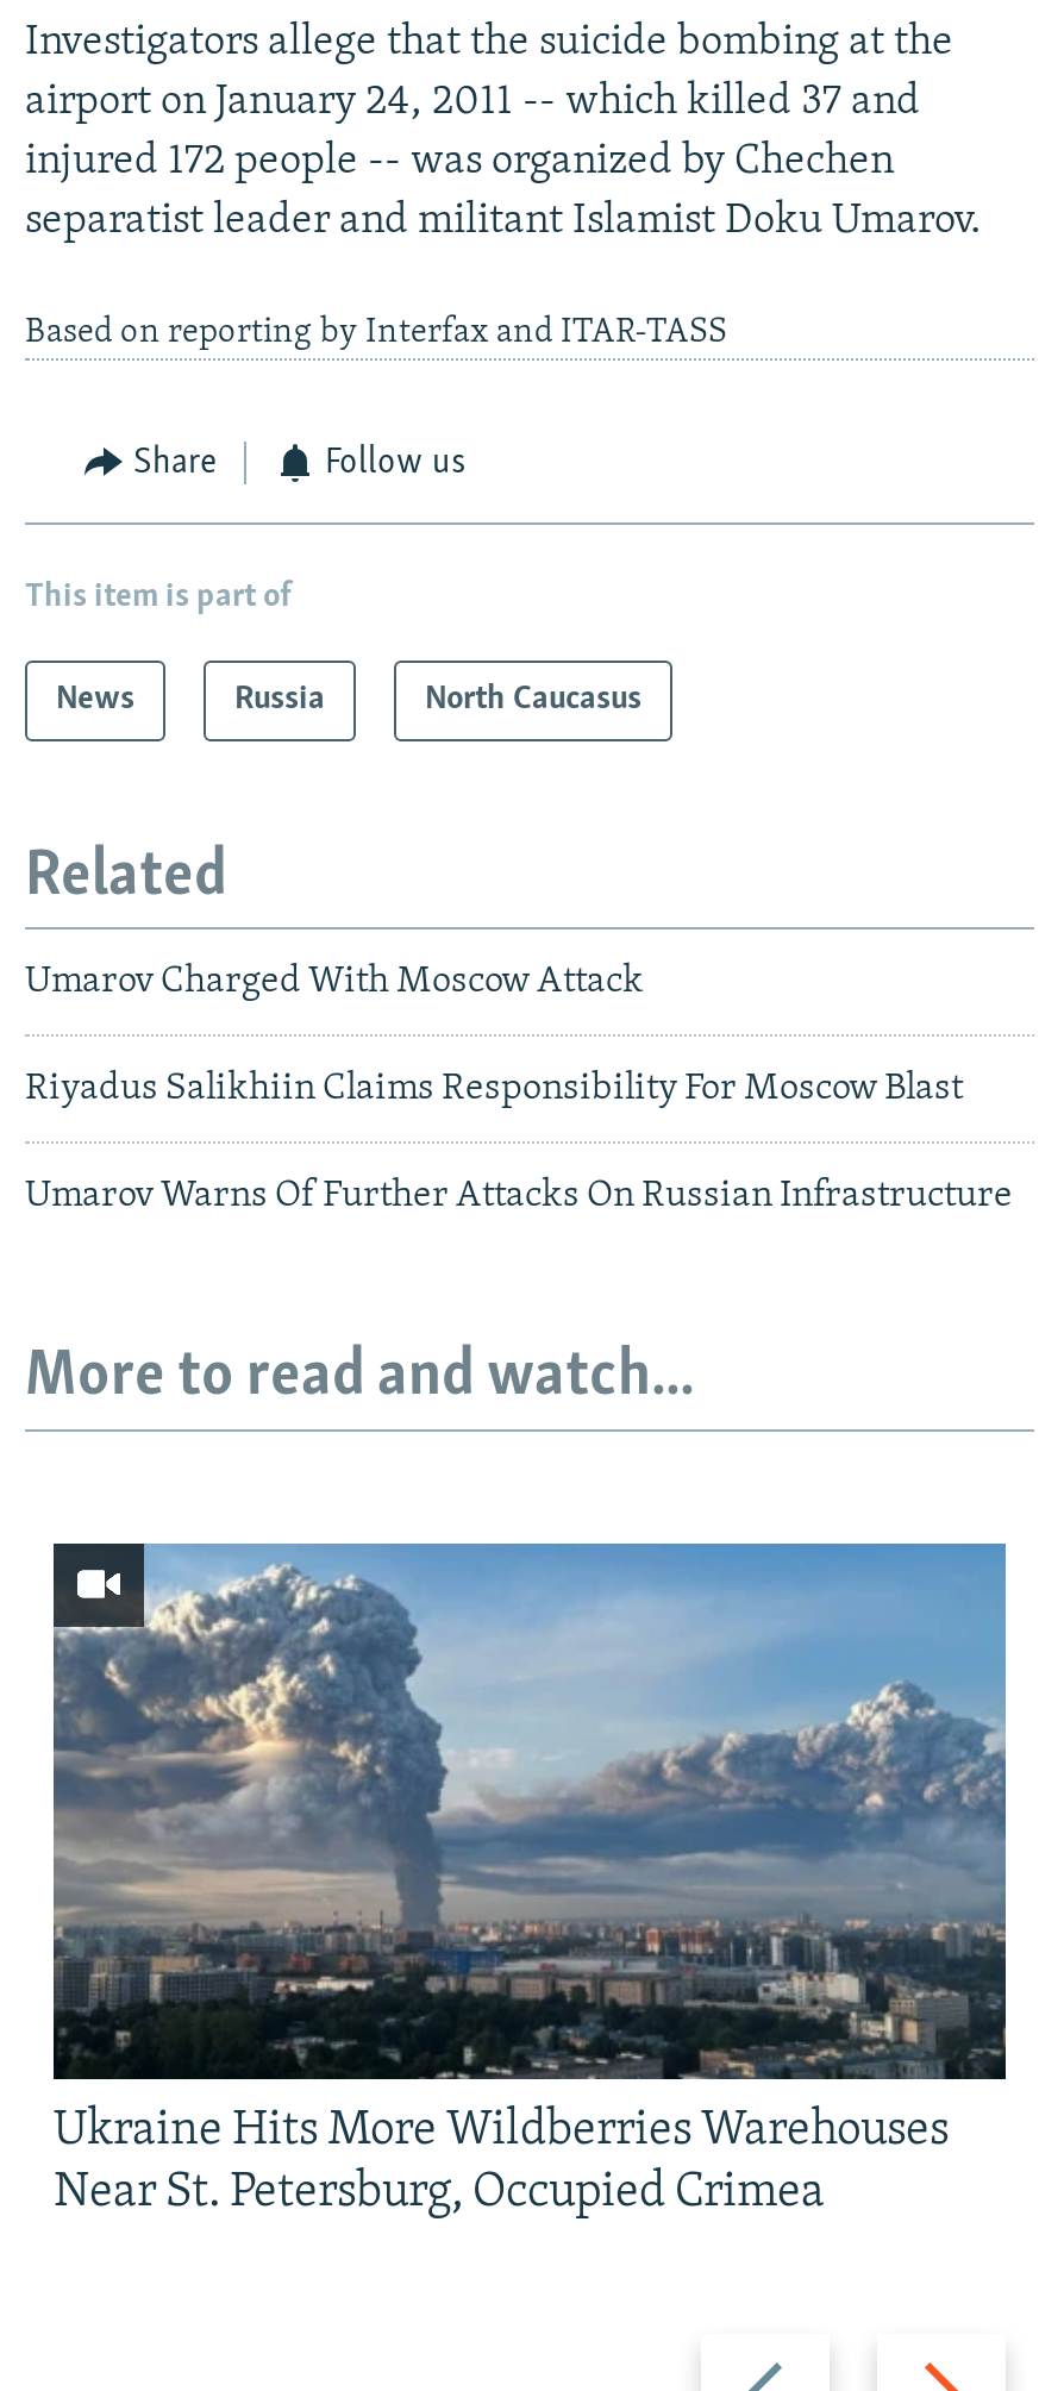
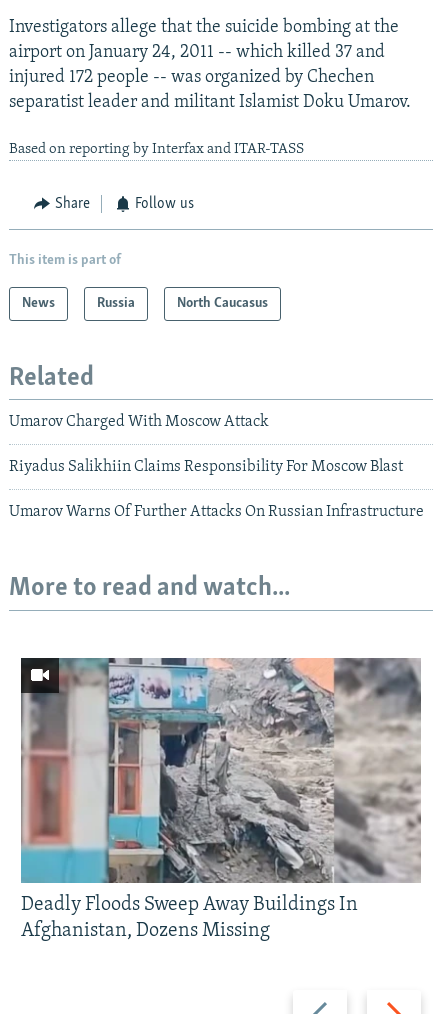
[51,1541,1008,2217] [image] | Ukraine Hits More Wildberries Warehouses | Near St. Petersburg, Occupied Crimea -> [20,657,422,941] [image] | Deadly Floods Sweep Away Buildings In | Afghanistan, Dozens Missing

